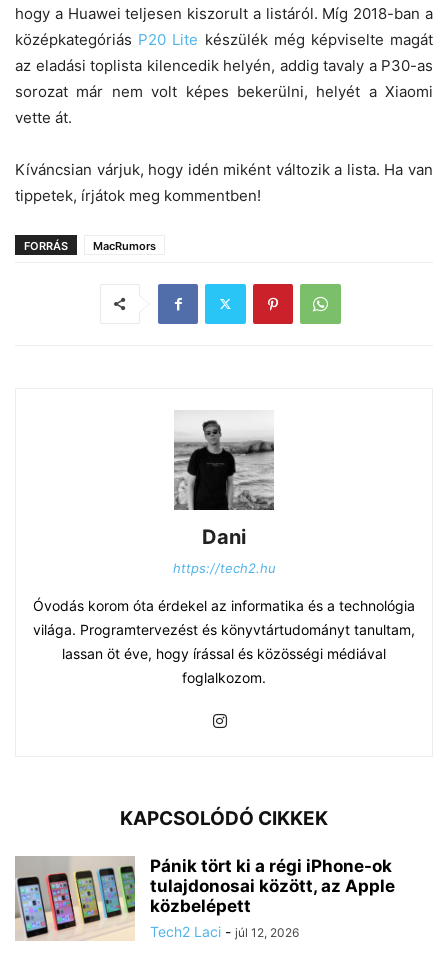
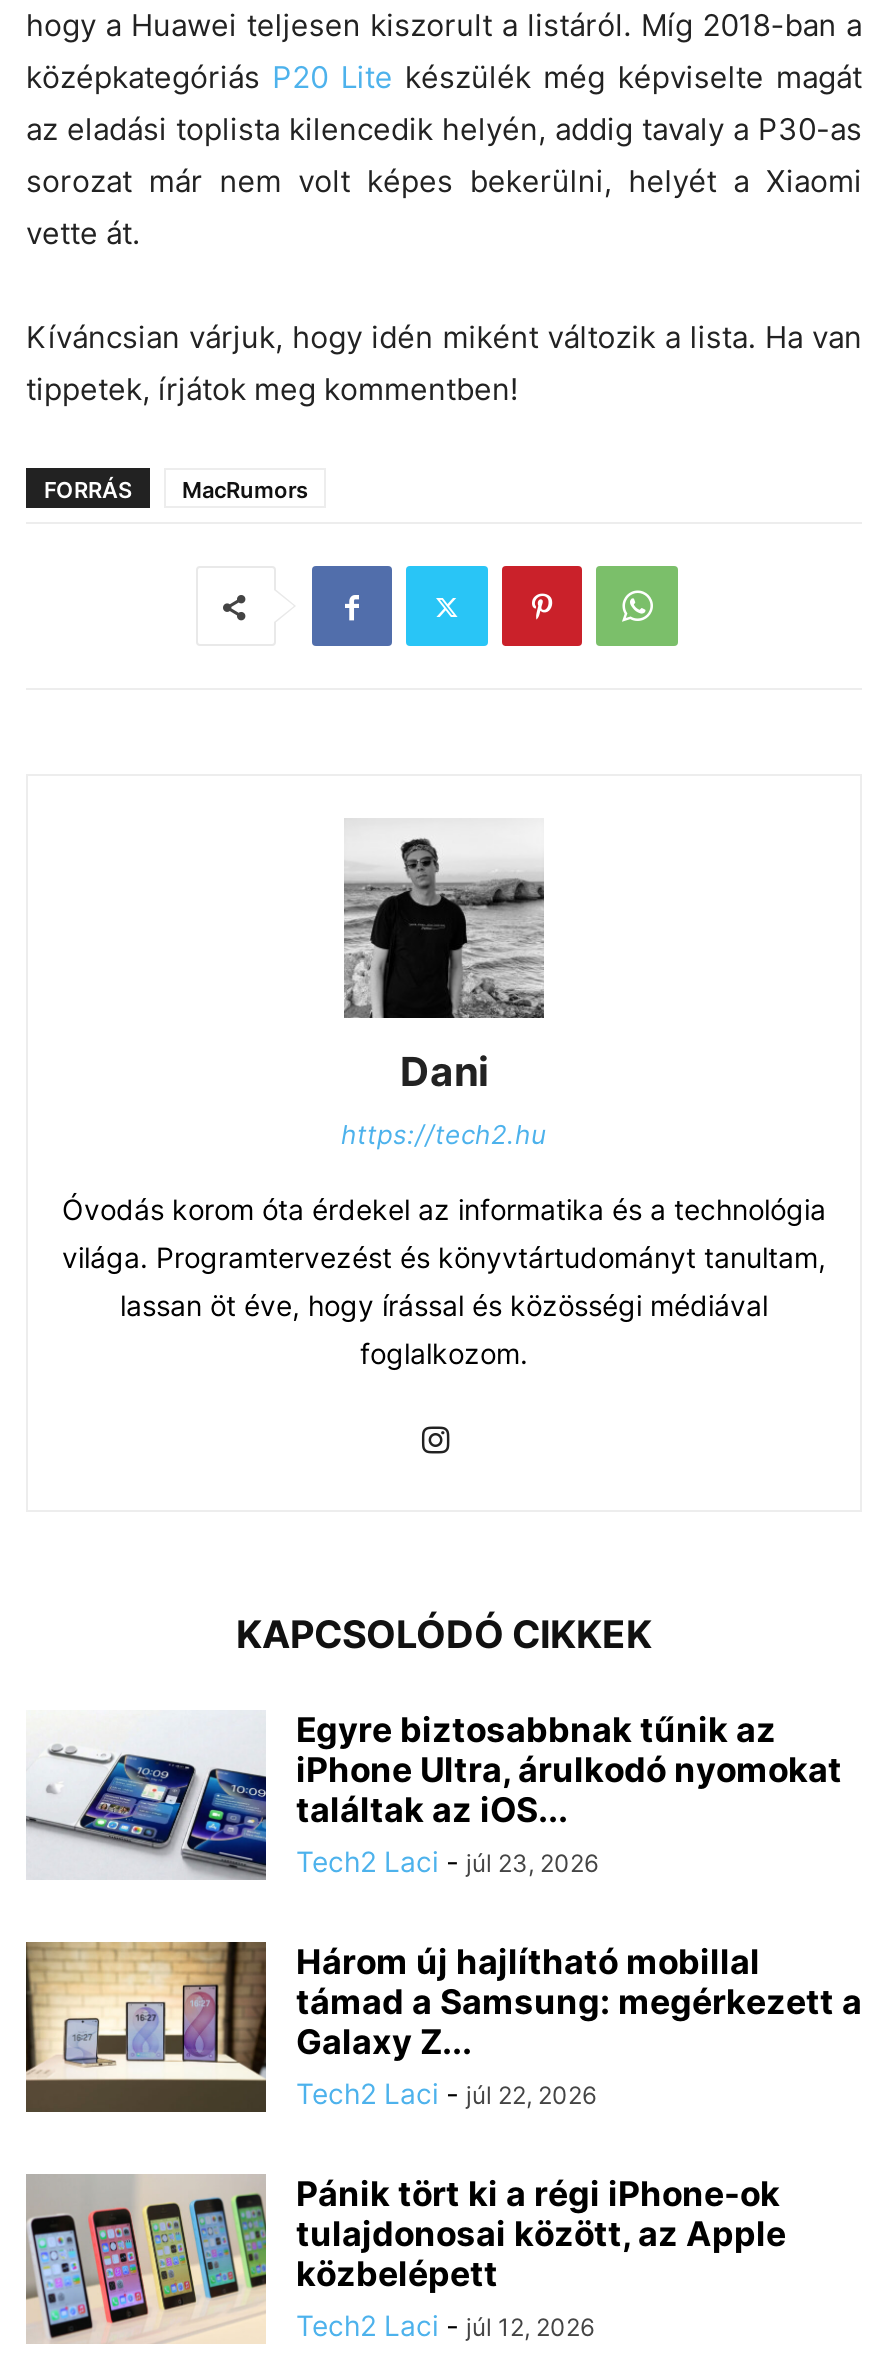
none -> [24,1940,268,2114] [image]
none -> [28,1711,862,2111] [image] | Egyre biztosabbnak tűnik az | iPhone Ultra, árulkodó nyomokat | találtak az iOS... | Tech2 Laci - júl 23, 2026 | Három új hajlítható mobillal | támad a Samsung: megérkezett a | Galaxy Z... | Tech2 Laci - júl 22, 2026

